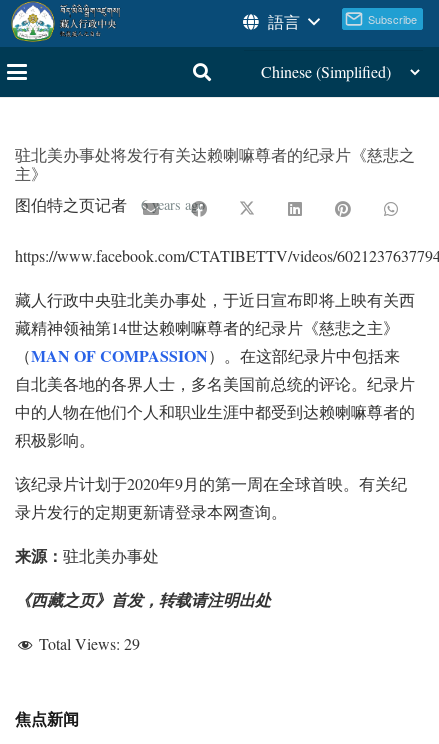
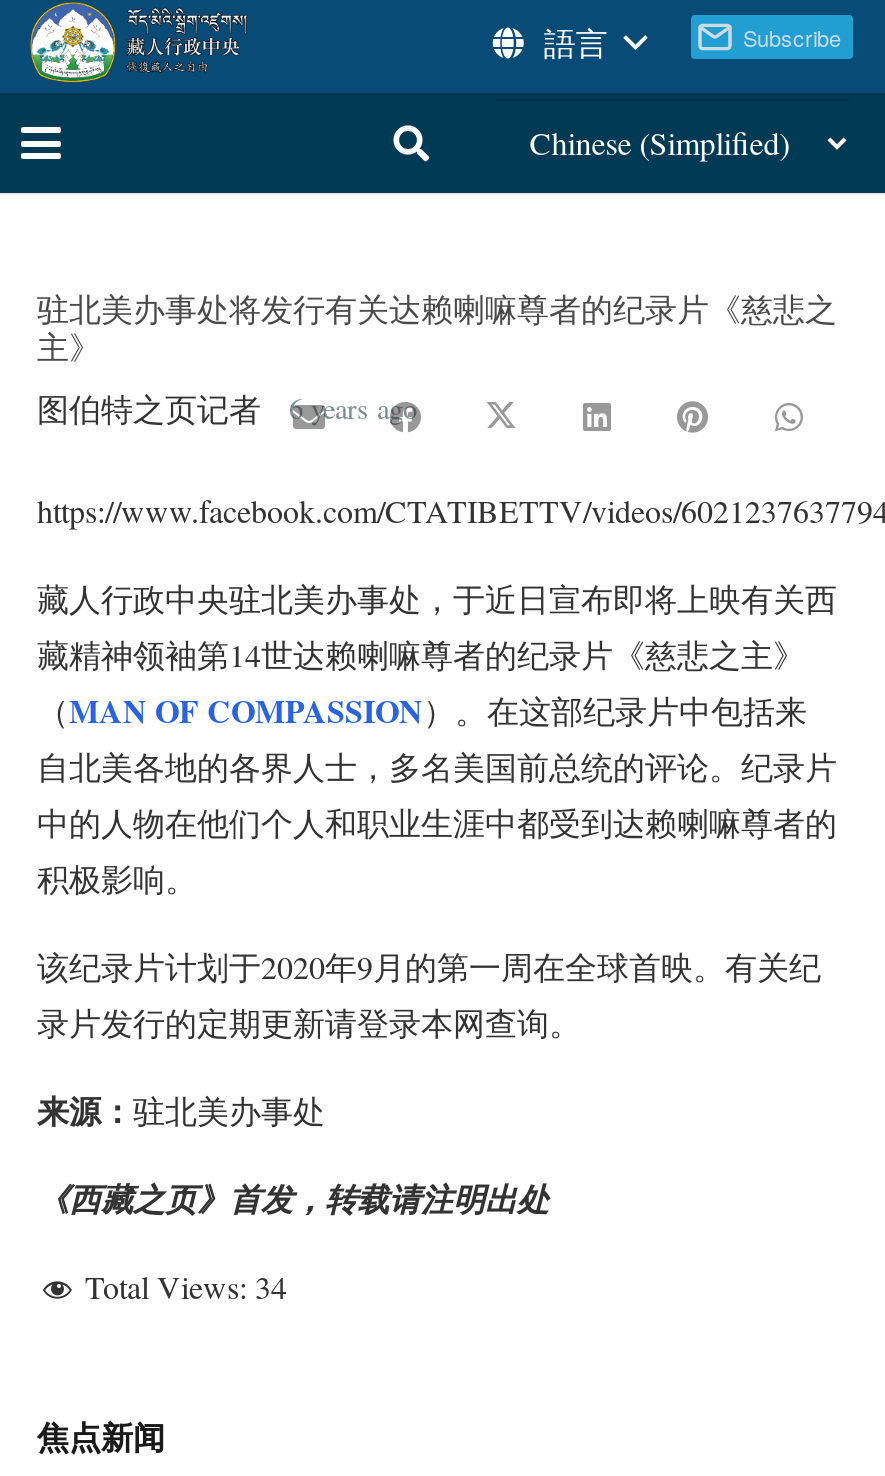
[39,633,140,654] Total Views: 29 -> [85,1265,287,1307] Total Views: 34

